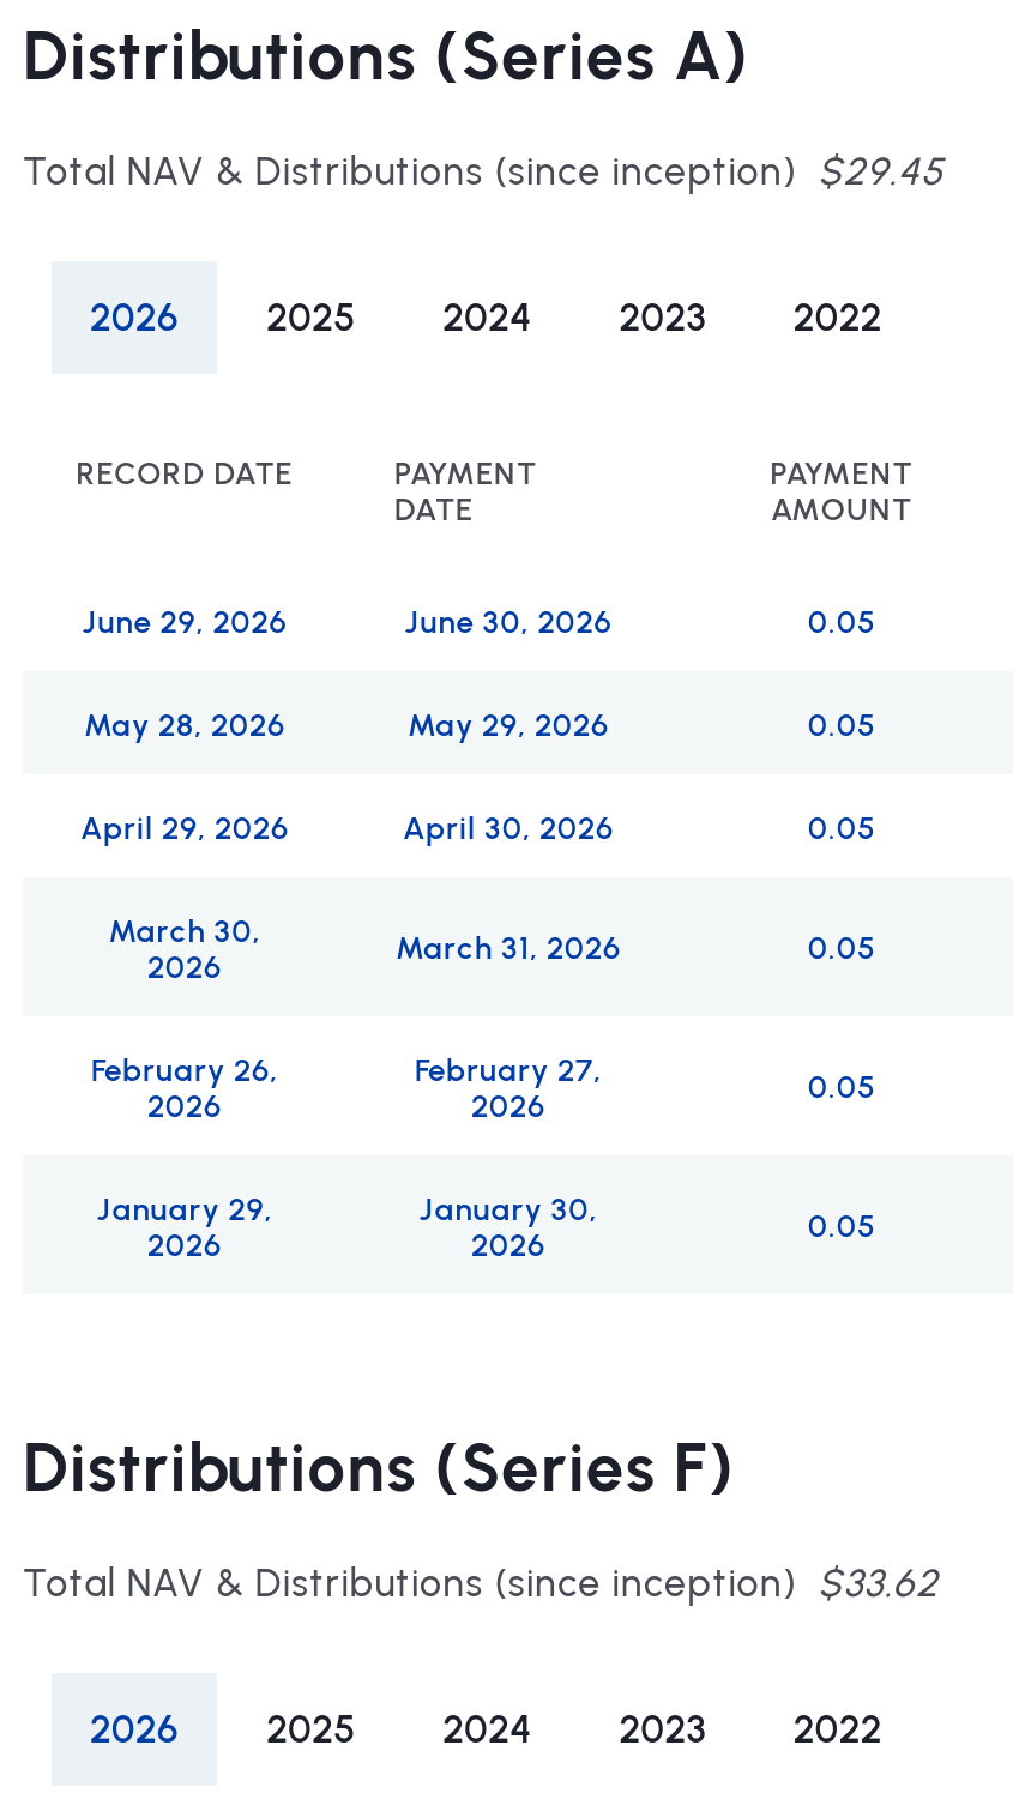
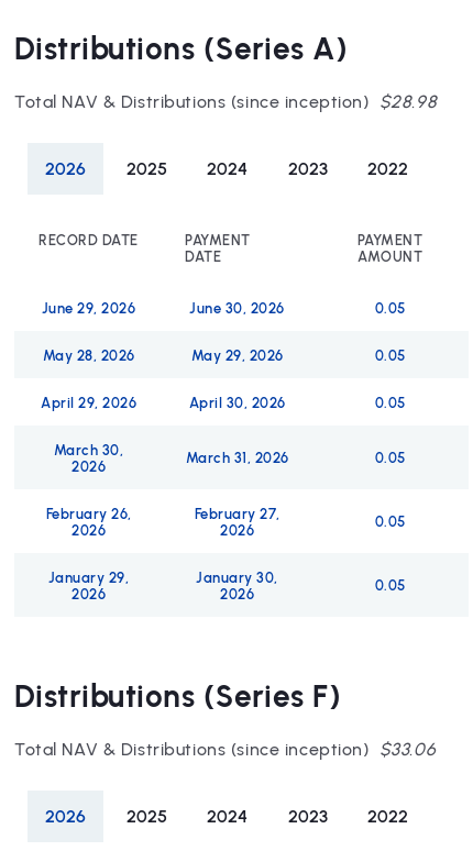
[23,150,944,196] Total NAV & Distributions (since inception) $29.45 -> [14,91,437,112] Total NAV & Distributions (since inception) $28.98
[23,1562,939,1608] Total NAV & Distributions (since inception) $33.62 -> [14,739,436,759] Total NAV & Distributions (since inception) $33.06

